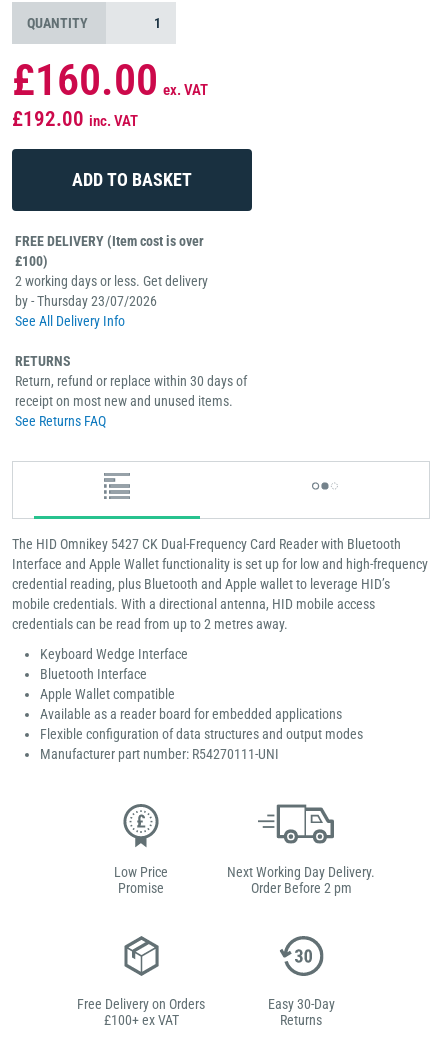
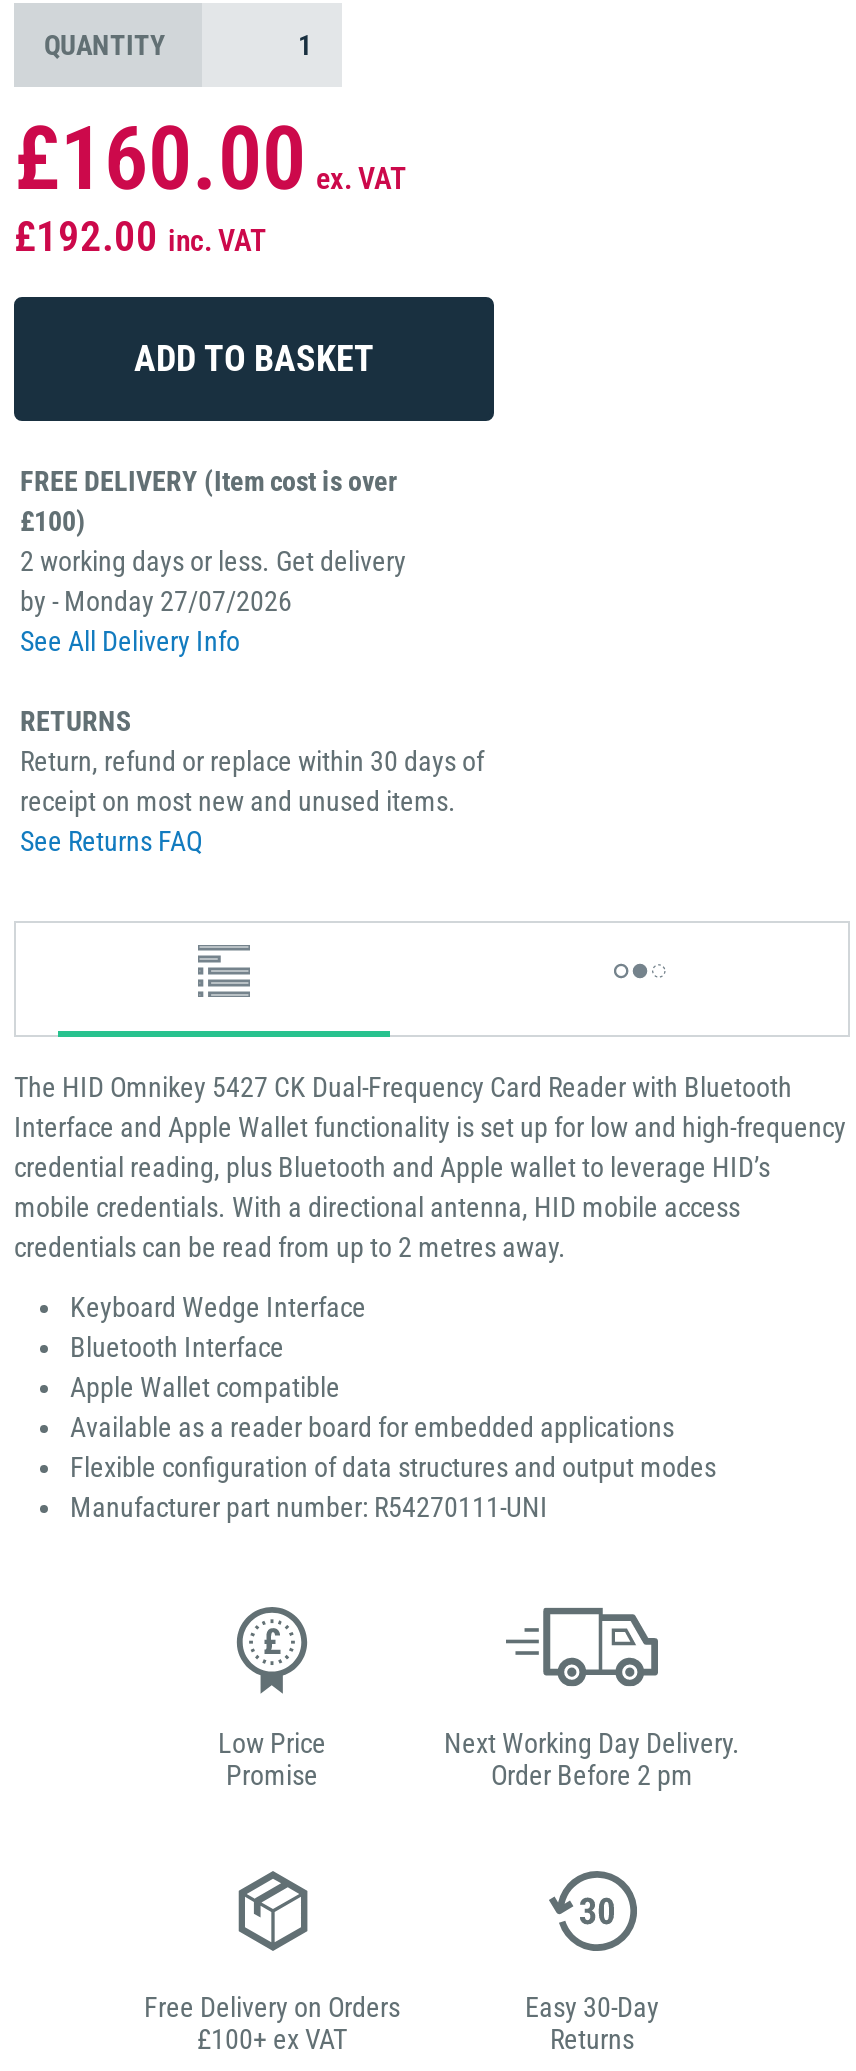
[15,293,157,309] by - Thursday 23/07/2026 -> [20,586,292,618] by - Monday 27/07/2026

